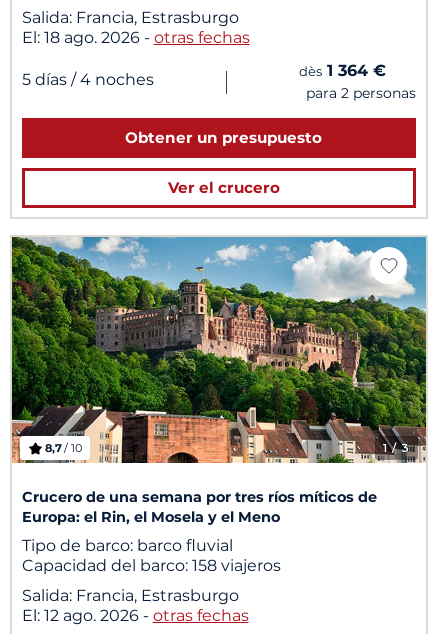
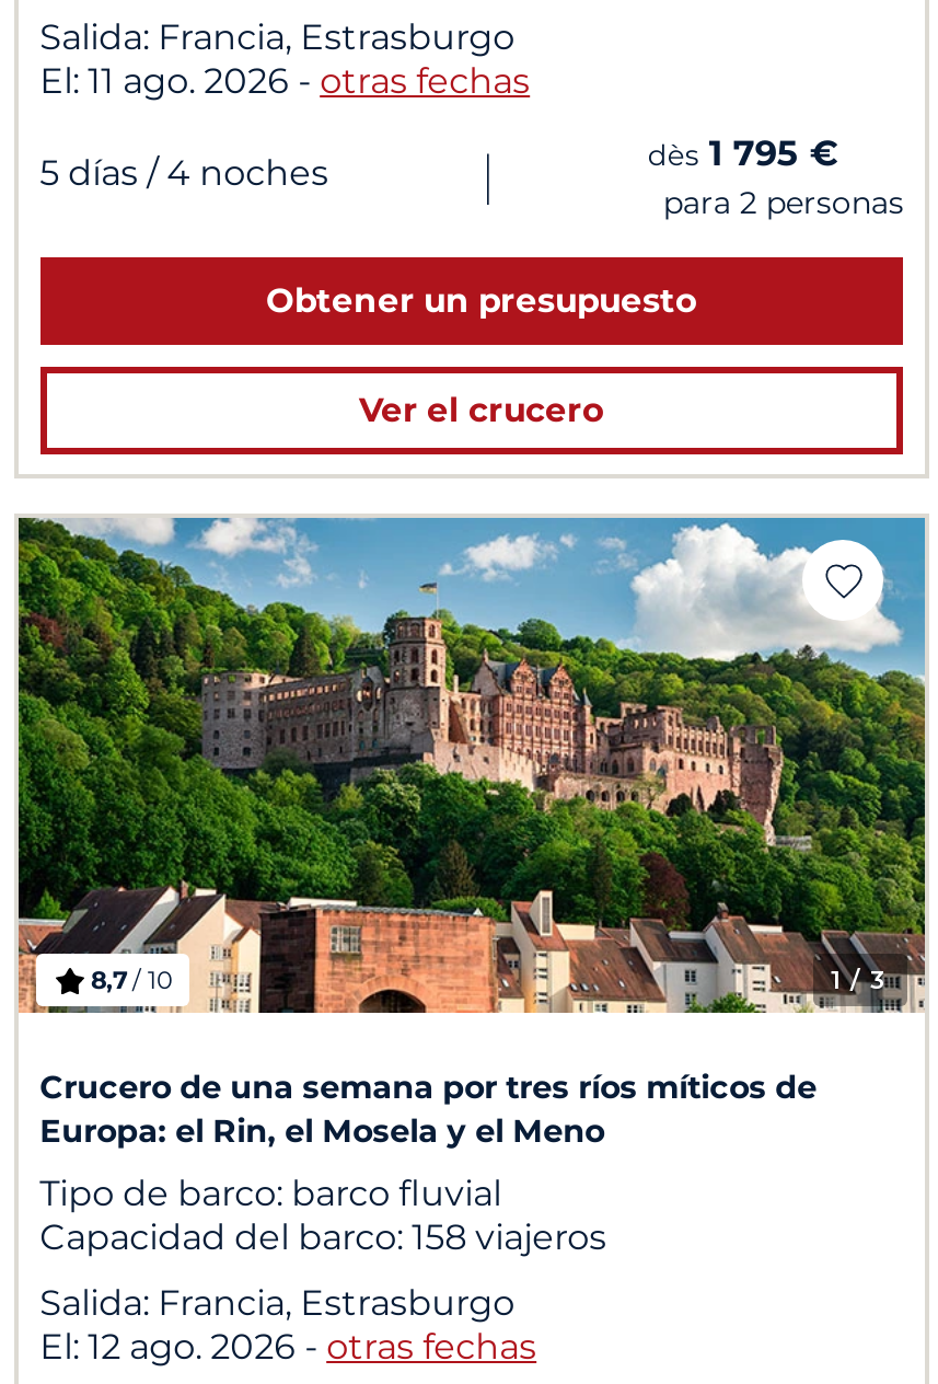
[22,28,250,47] El: 18 ago. 2026 - otras fechas -> [40,60,530,101] El: 11 ago. 2026 - otras fechas
[299,61,386,80] dès 1 364 € -> [648,132,838,174] dès 1 795 €

